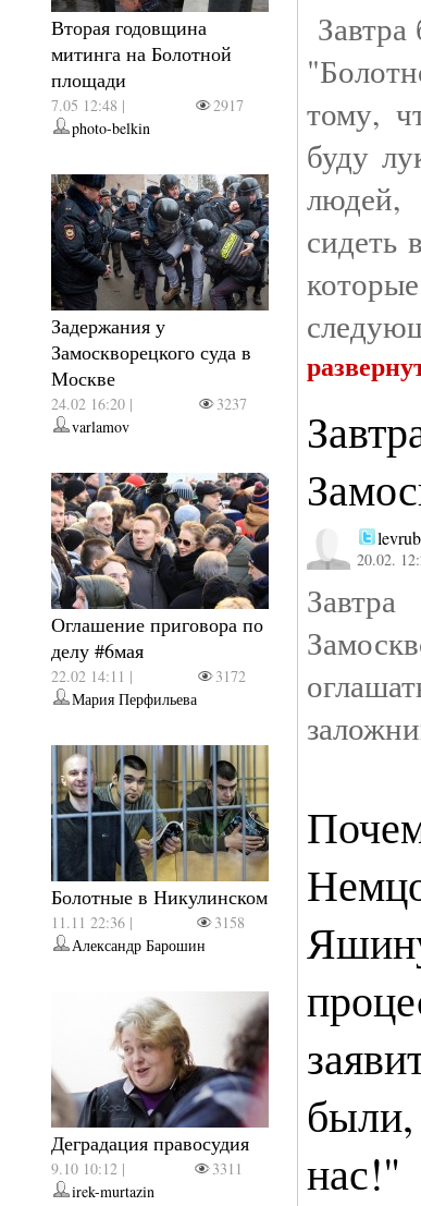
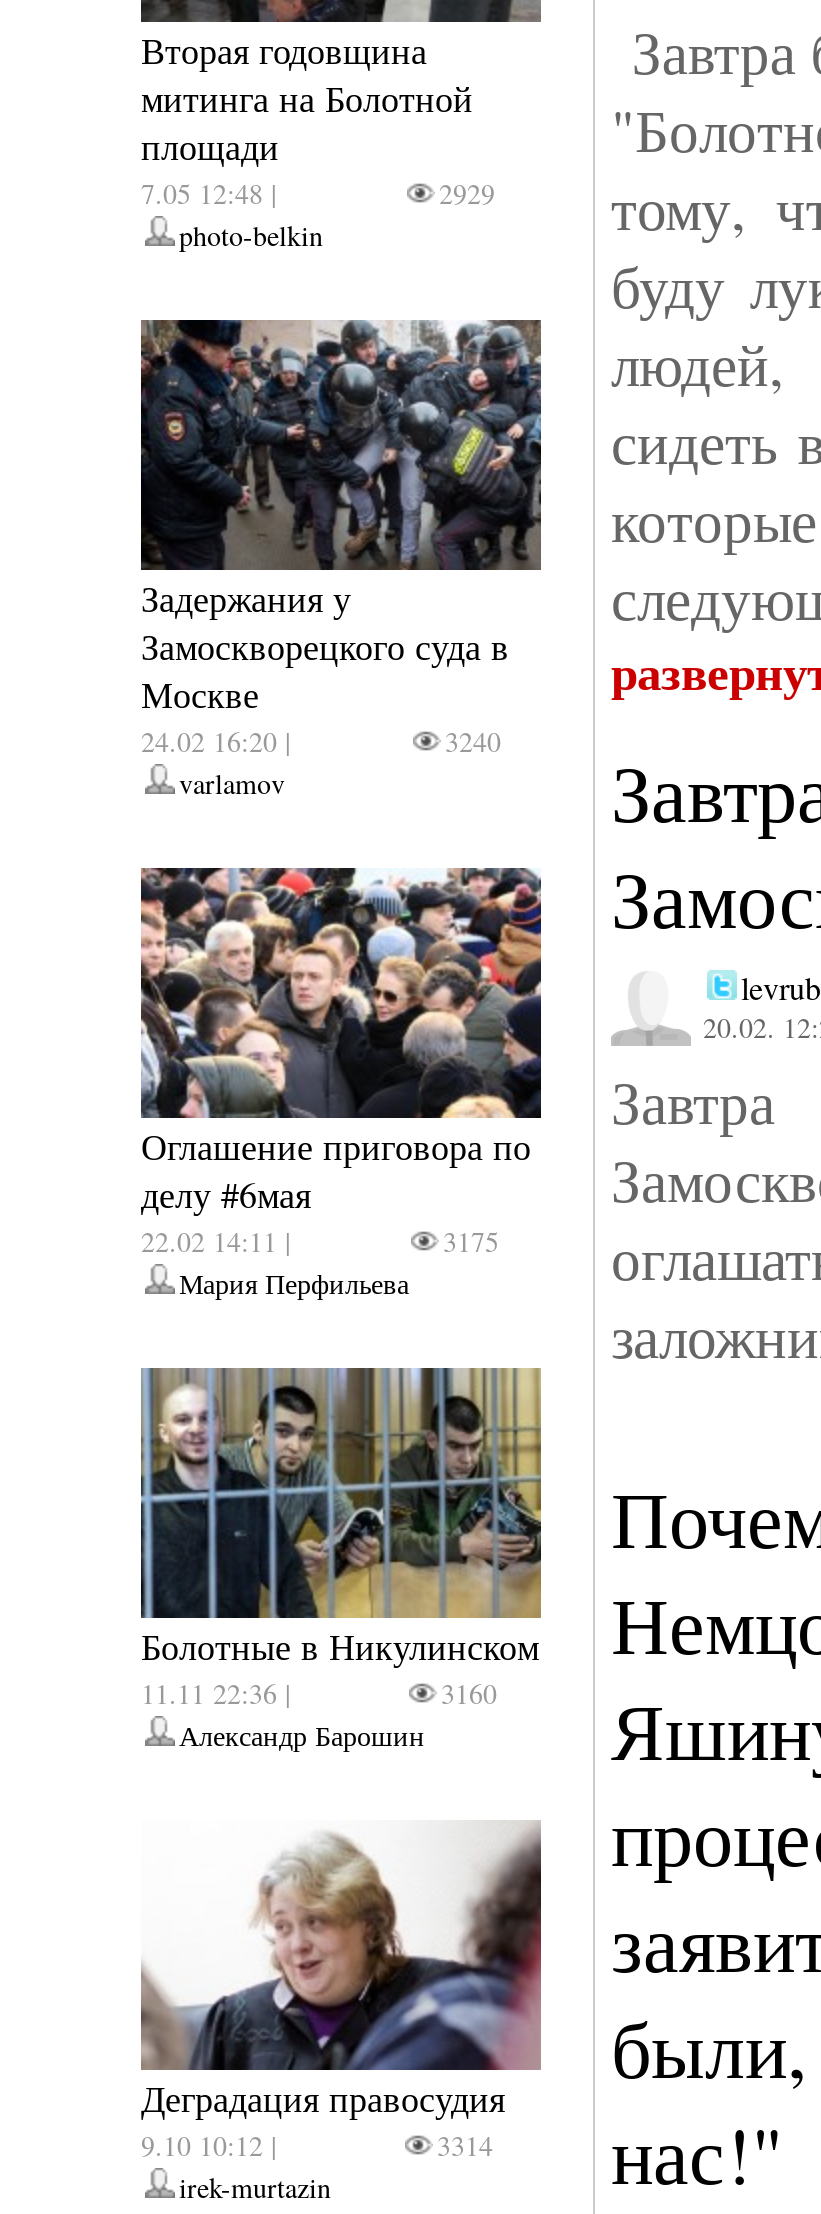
[213,95,244,115] 2917 -> [439,174,495,212] 2929
[216,393,247,414] 3237 -> [445,722,501,760] 3240
[215,666,246,686] 3172 -> [443,1222,499,1260] 3175
[214,912,245,933] 3158 -> [441,1674,497,1712] 3160
[212,1158,243,1179] 3311 -> [437,2126,493,2164] 3314

